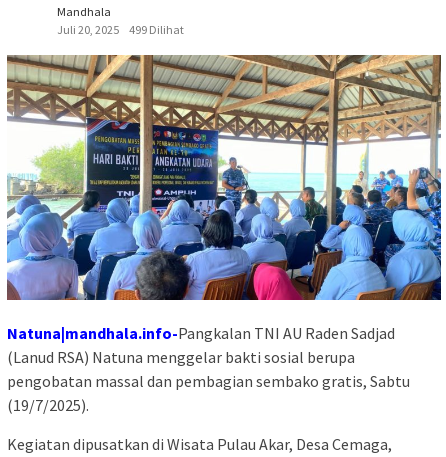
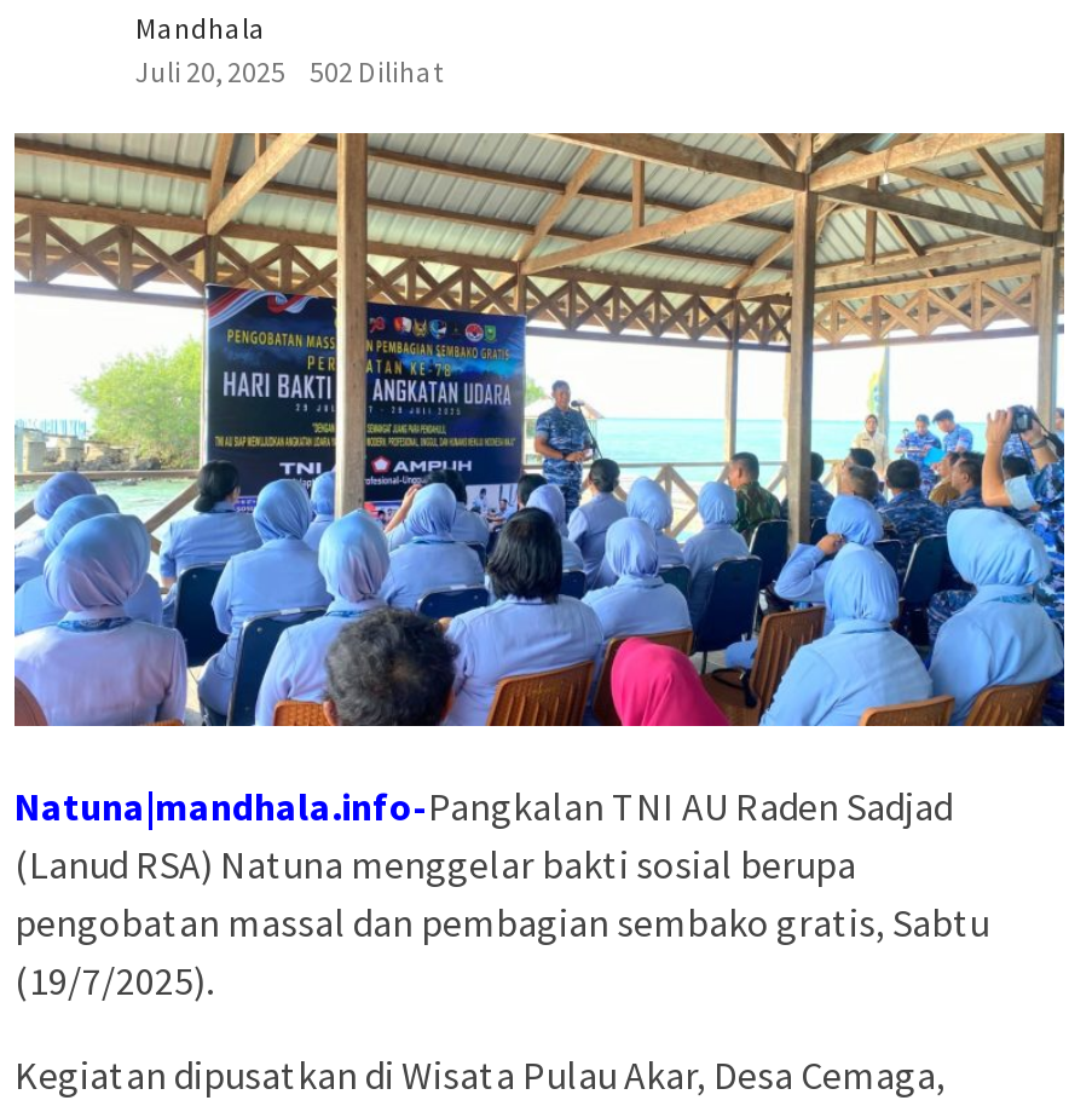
[57,22,184,37] Juli 20, 2025 499 Dilihat -> [135,54,443,91] Juli 20, 2025 502 Dilihat

